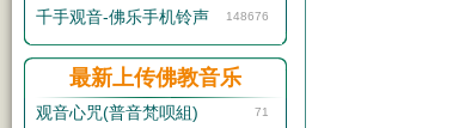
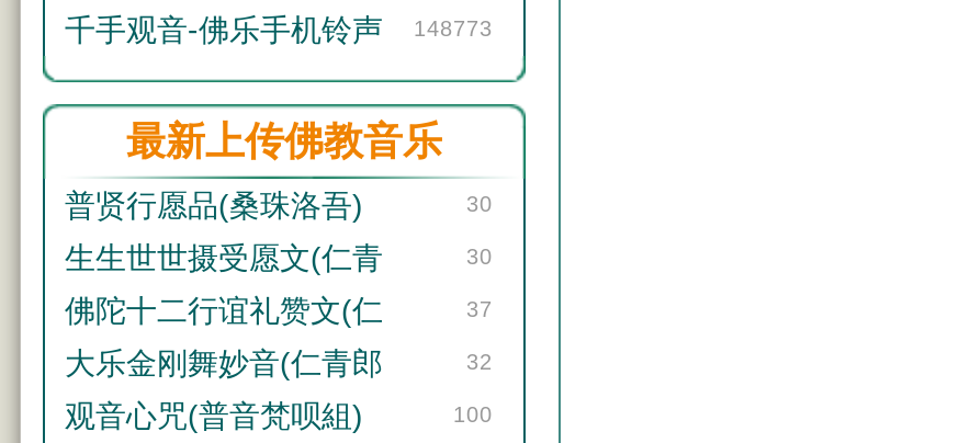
[36,7,269,26] 千手观音-佛乐手机铃声 148676 -> [65,12,493,47] 千手观音-佛乐手机铃声 148773
none -> [65,188,493,380] 普贤行愿品(桑珠洛吾) | 30 | 生生世世摄受愿文(仁青 | 30 | 佛陀十二行谊礼赞文(仁 | 37 | 大乐金刚舞妙音(仁青郎 | 32
[255,105,269,118] 71 -> [453,402,493,427] 100

